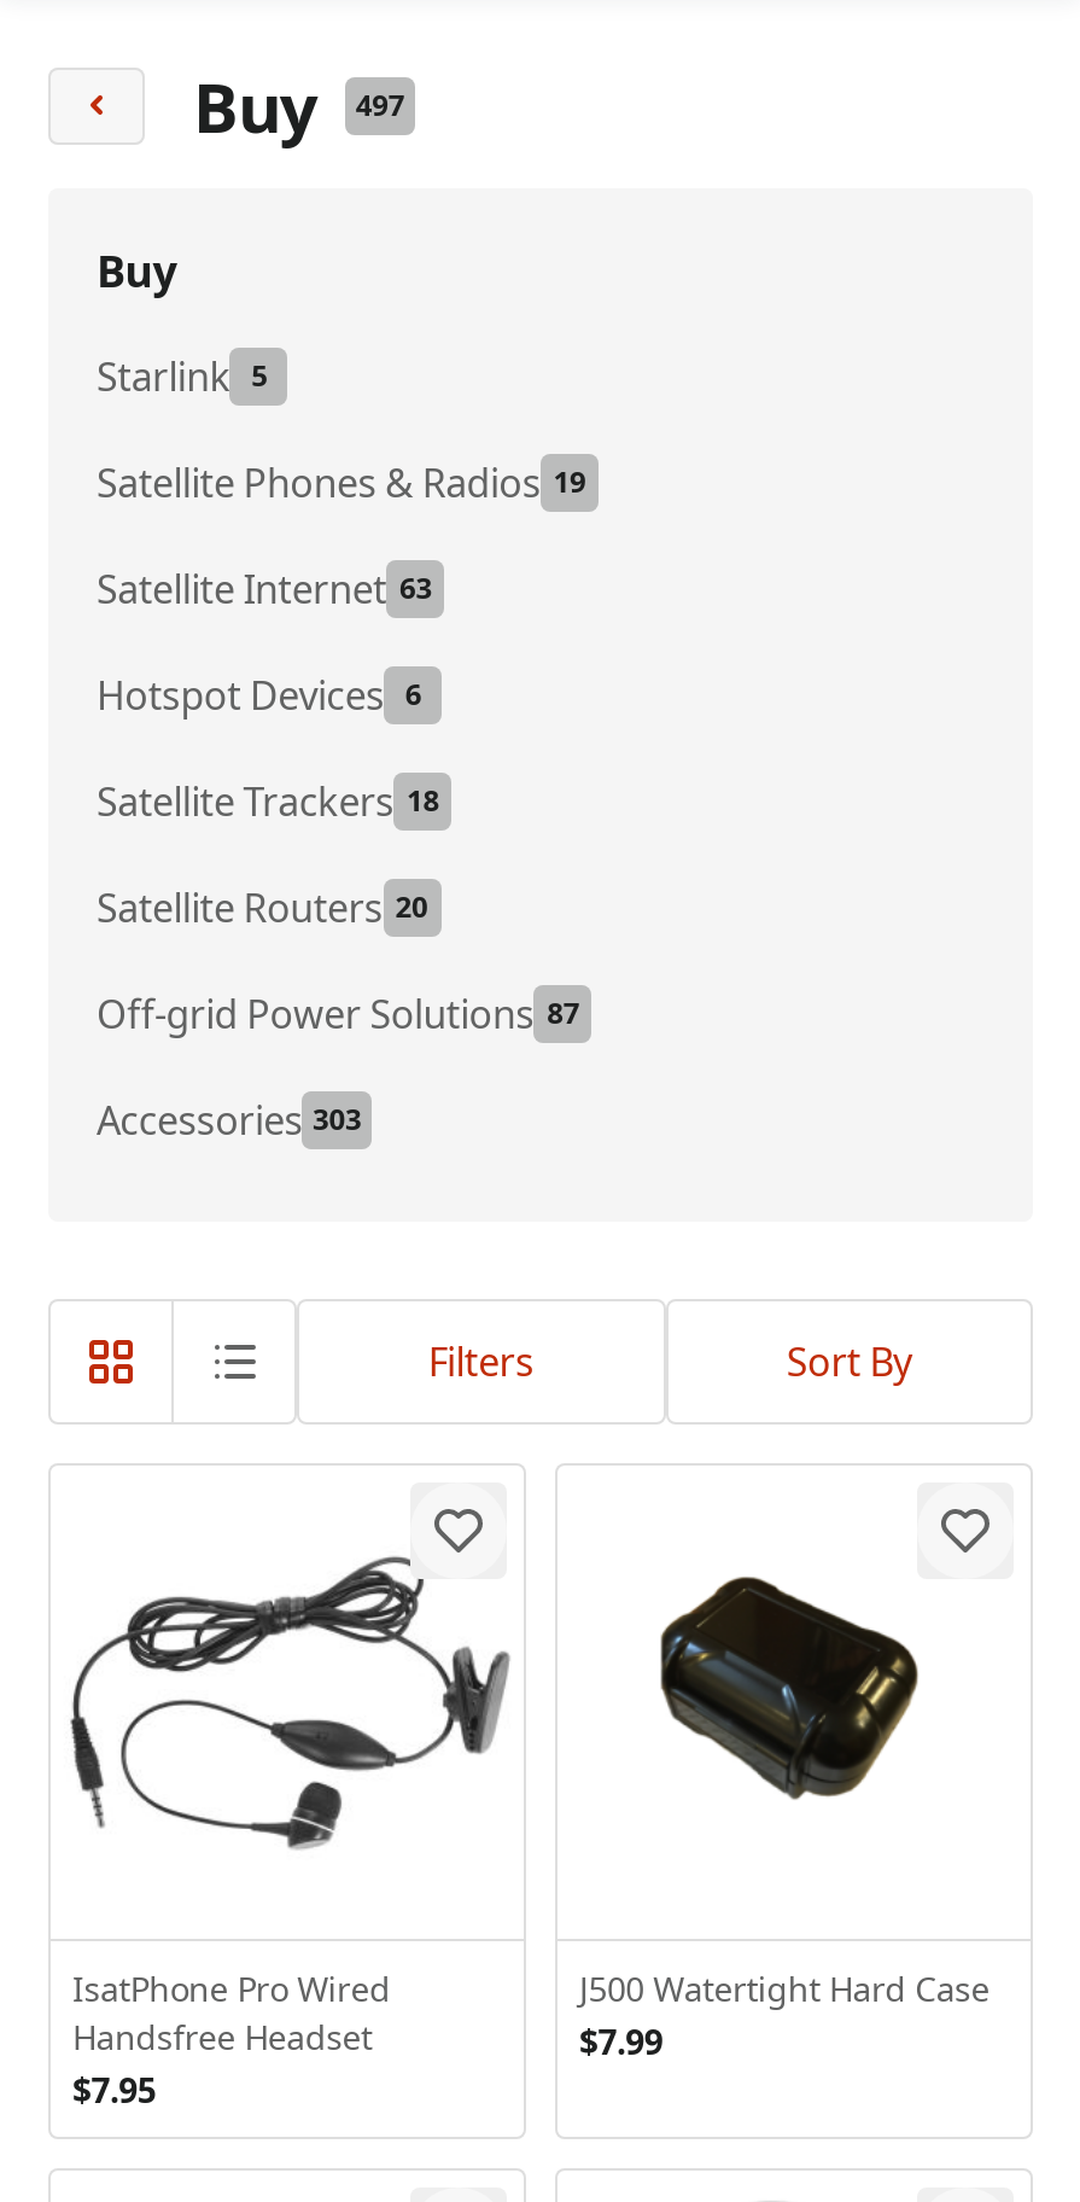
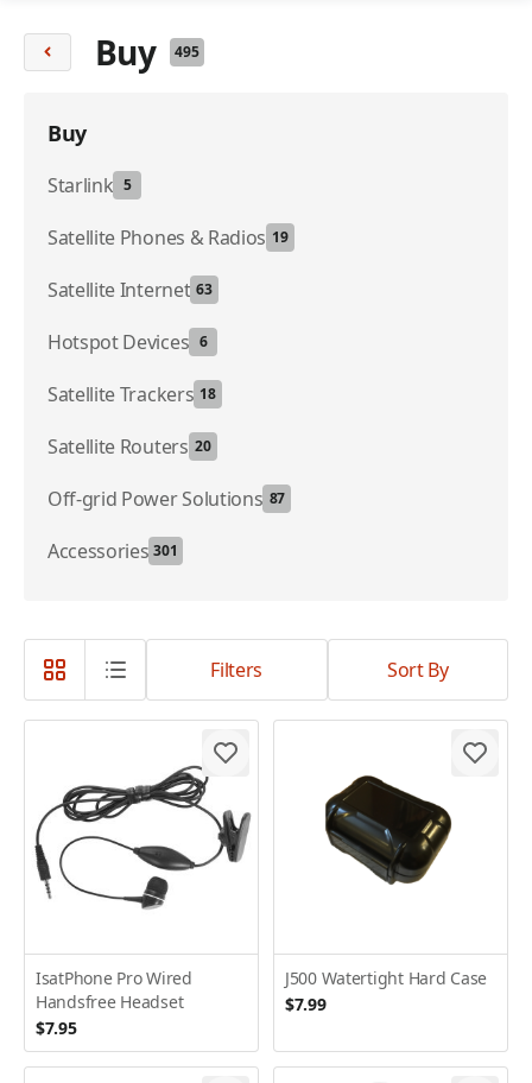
[193,60,404,152] Buy 497 -> [95,30,199,75] Buy 495
[97,1094,362,1147] Accessories 303 -> [47,538,178,564] Accessories 301

